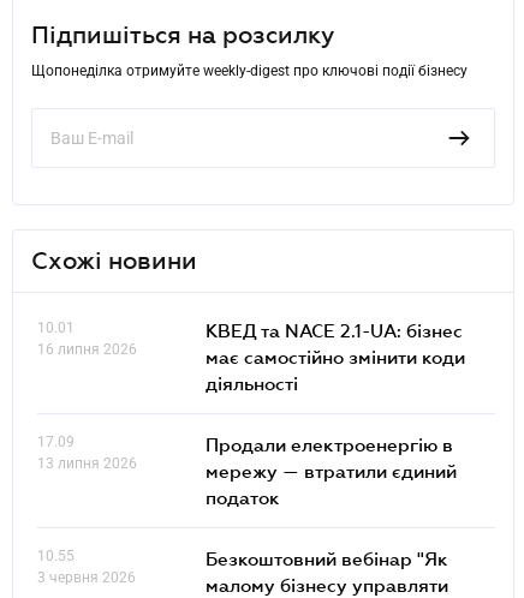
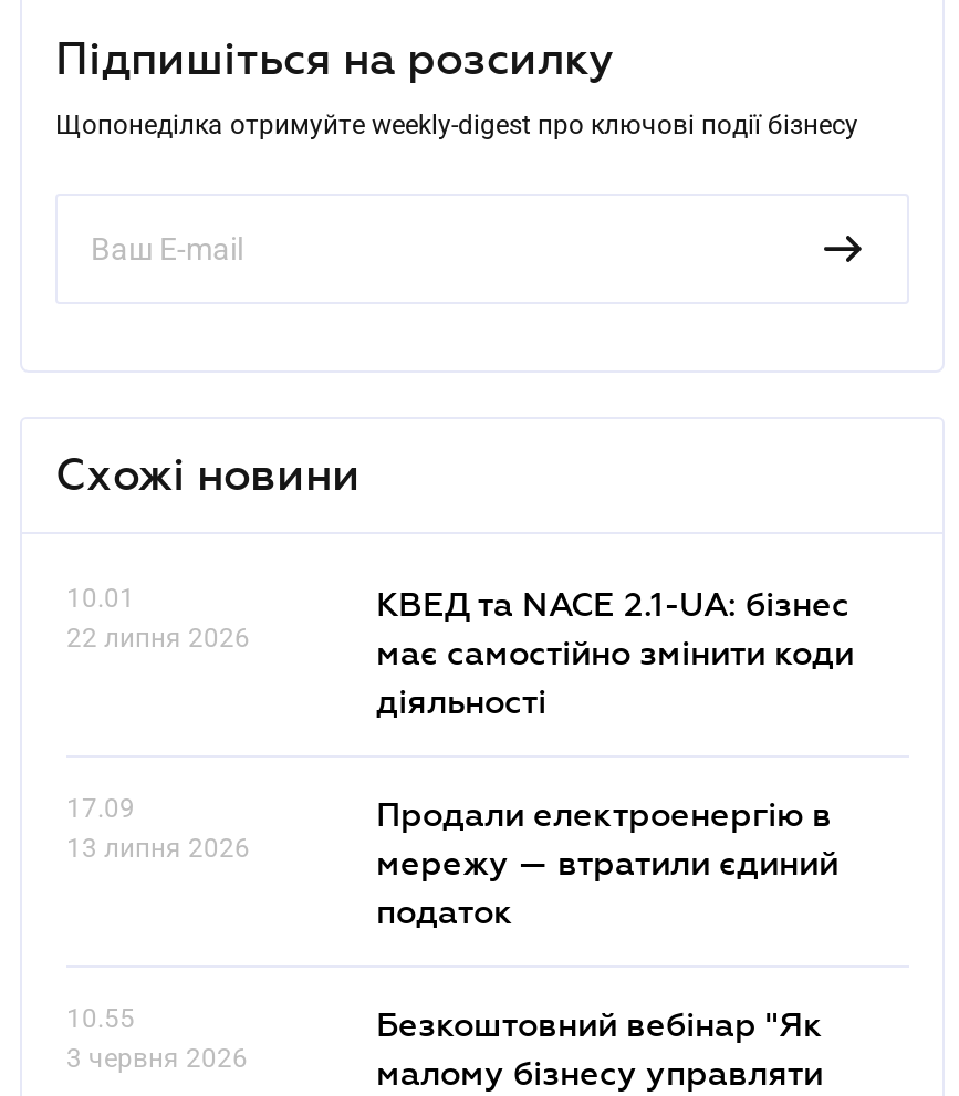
[37,341,137,357] 16 липня 2026 -> [66,622,250,653] 22 липня 2026

